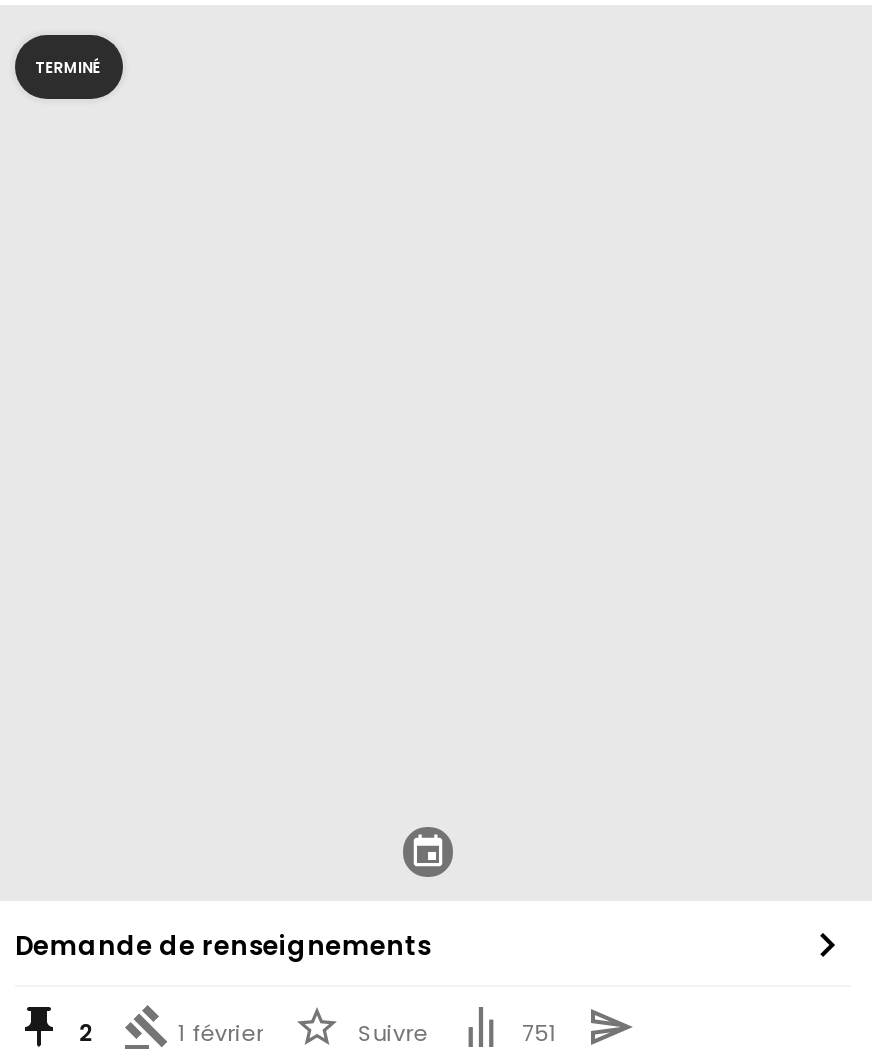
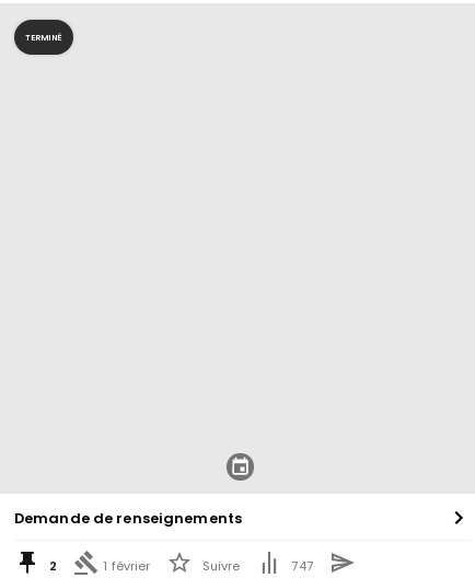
[522,1017,557,1049] 751 -> [292,557,313,575] 747

